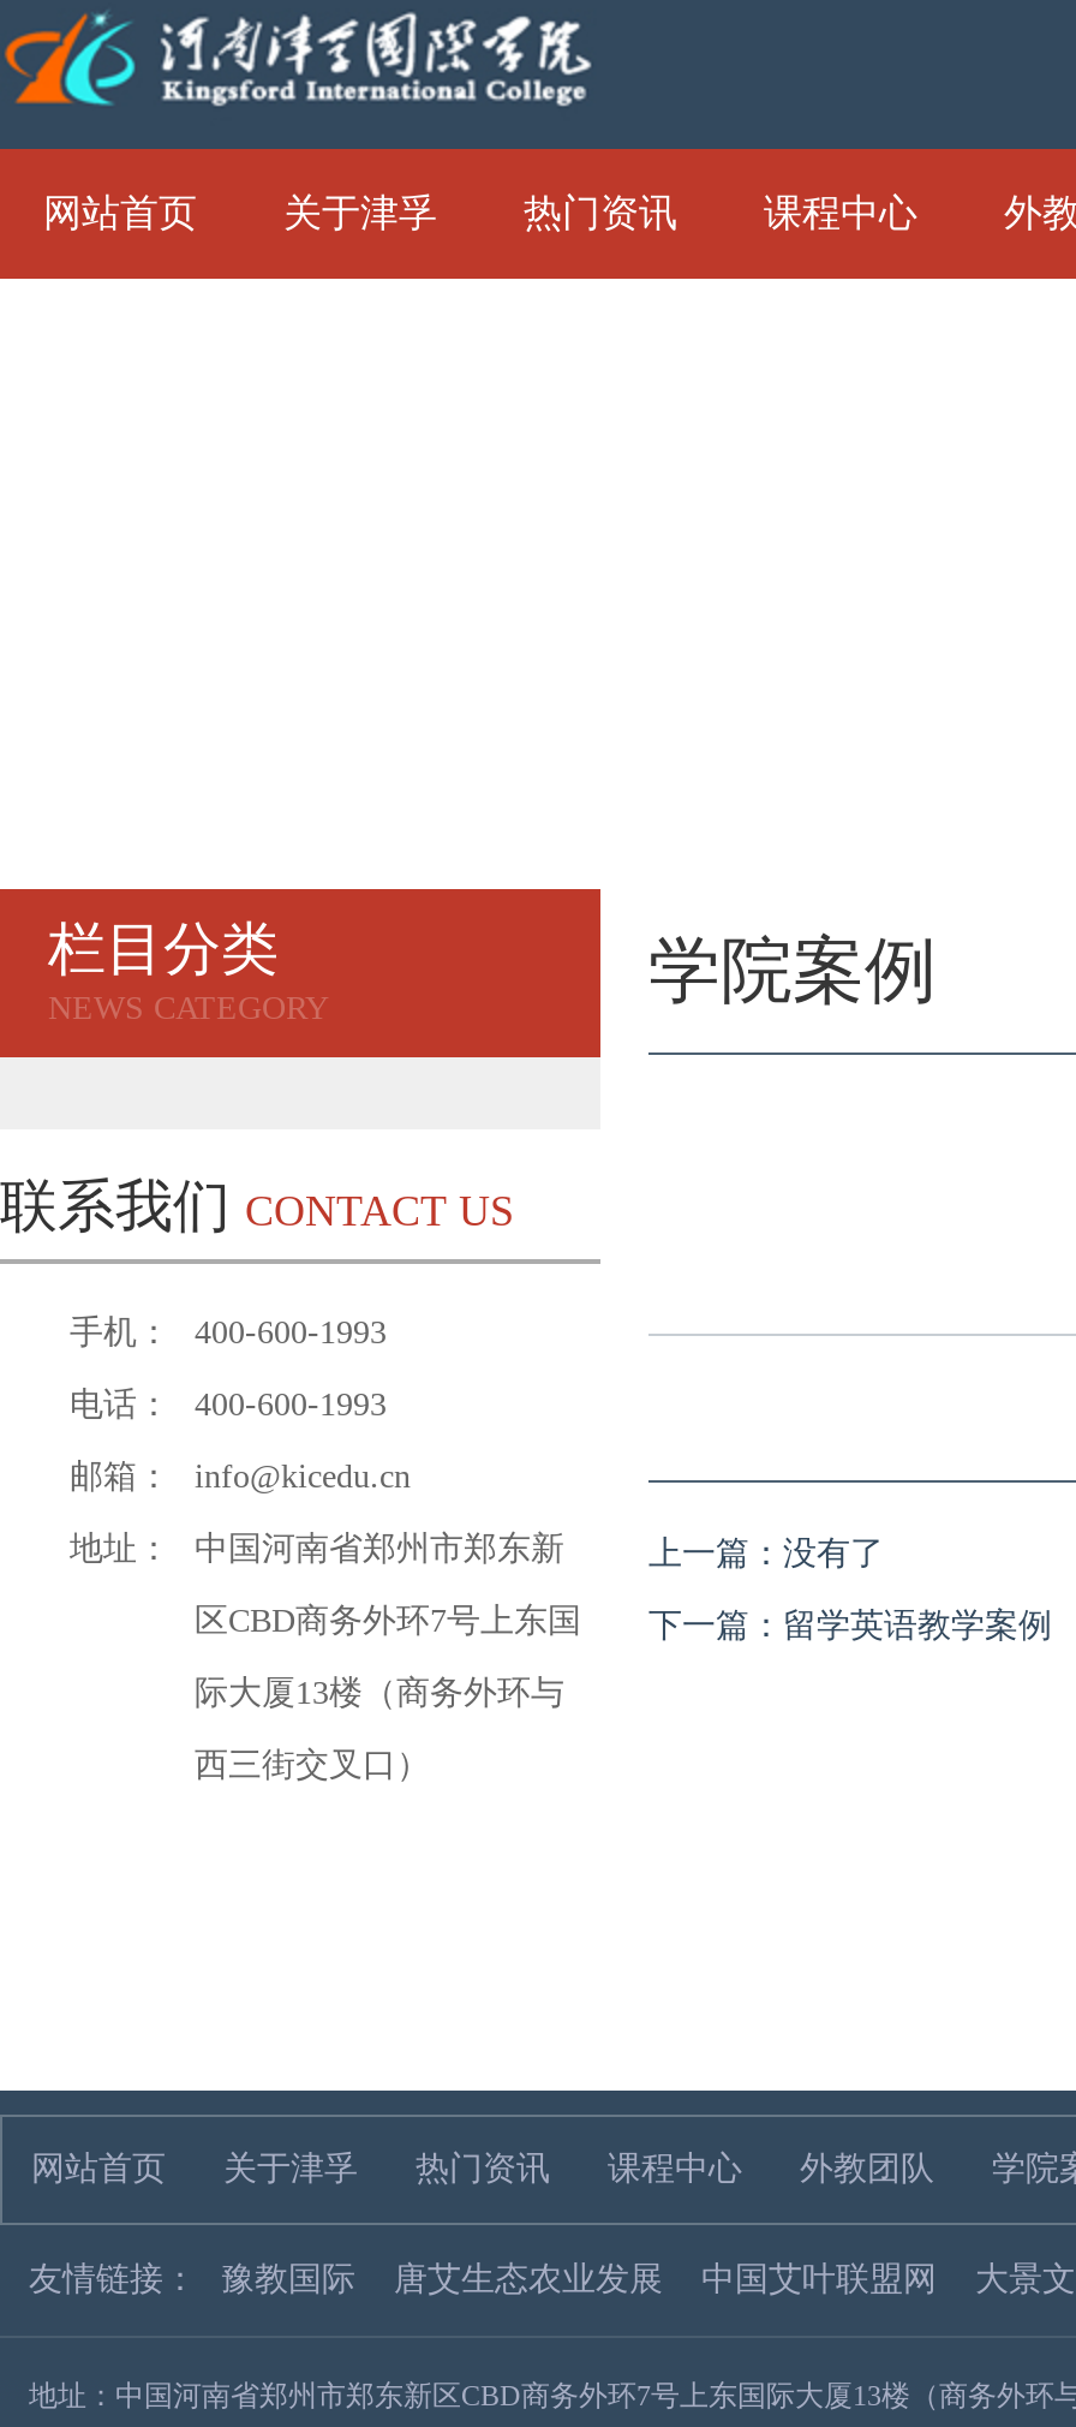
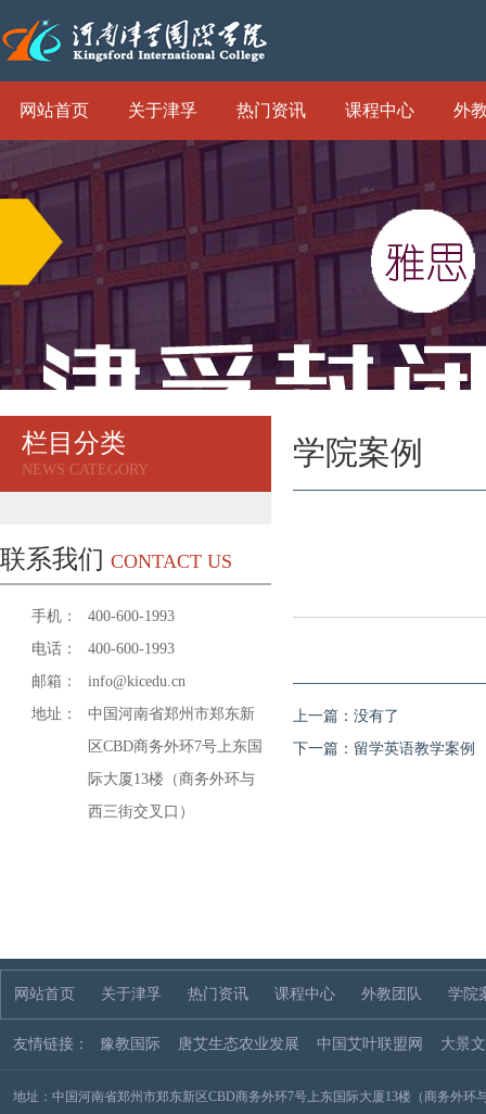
none -> [3,139,483,391] [image]

